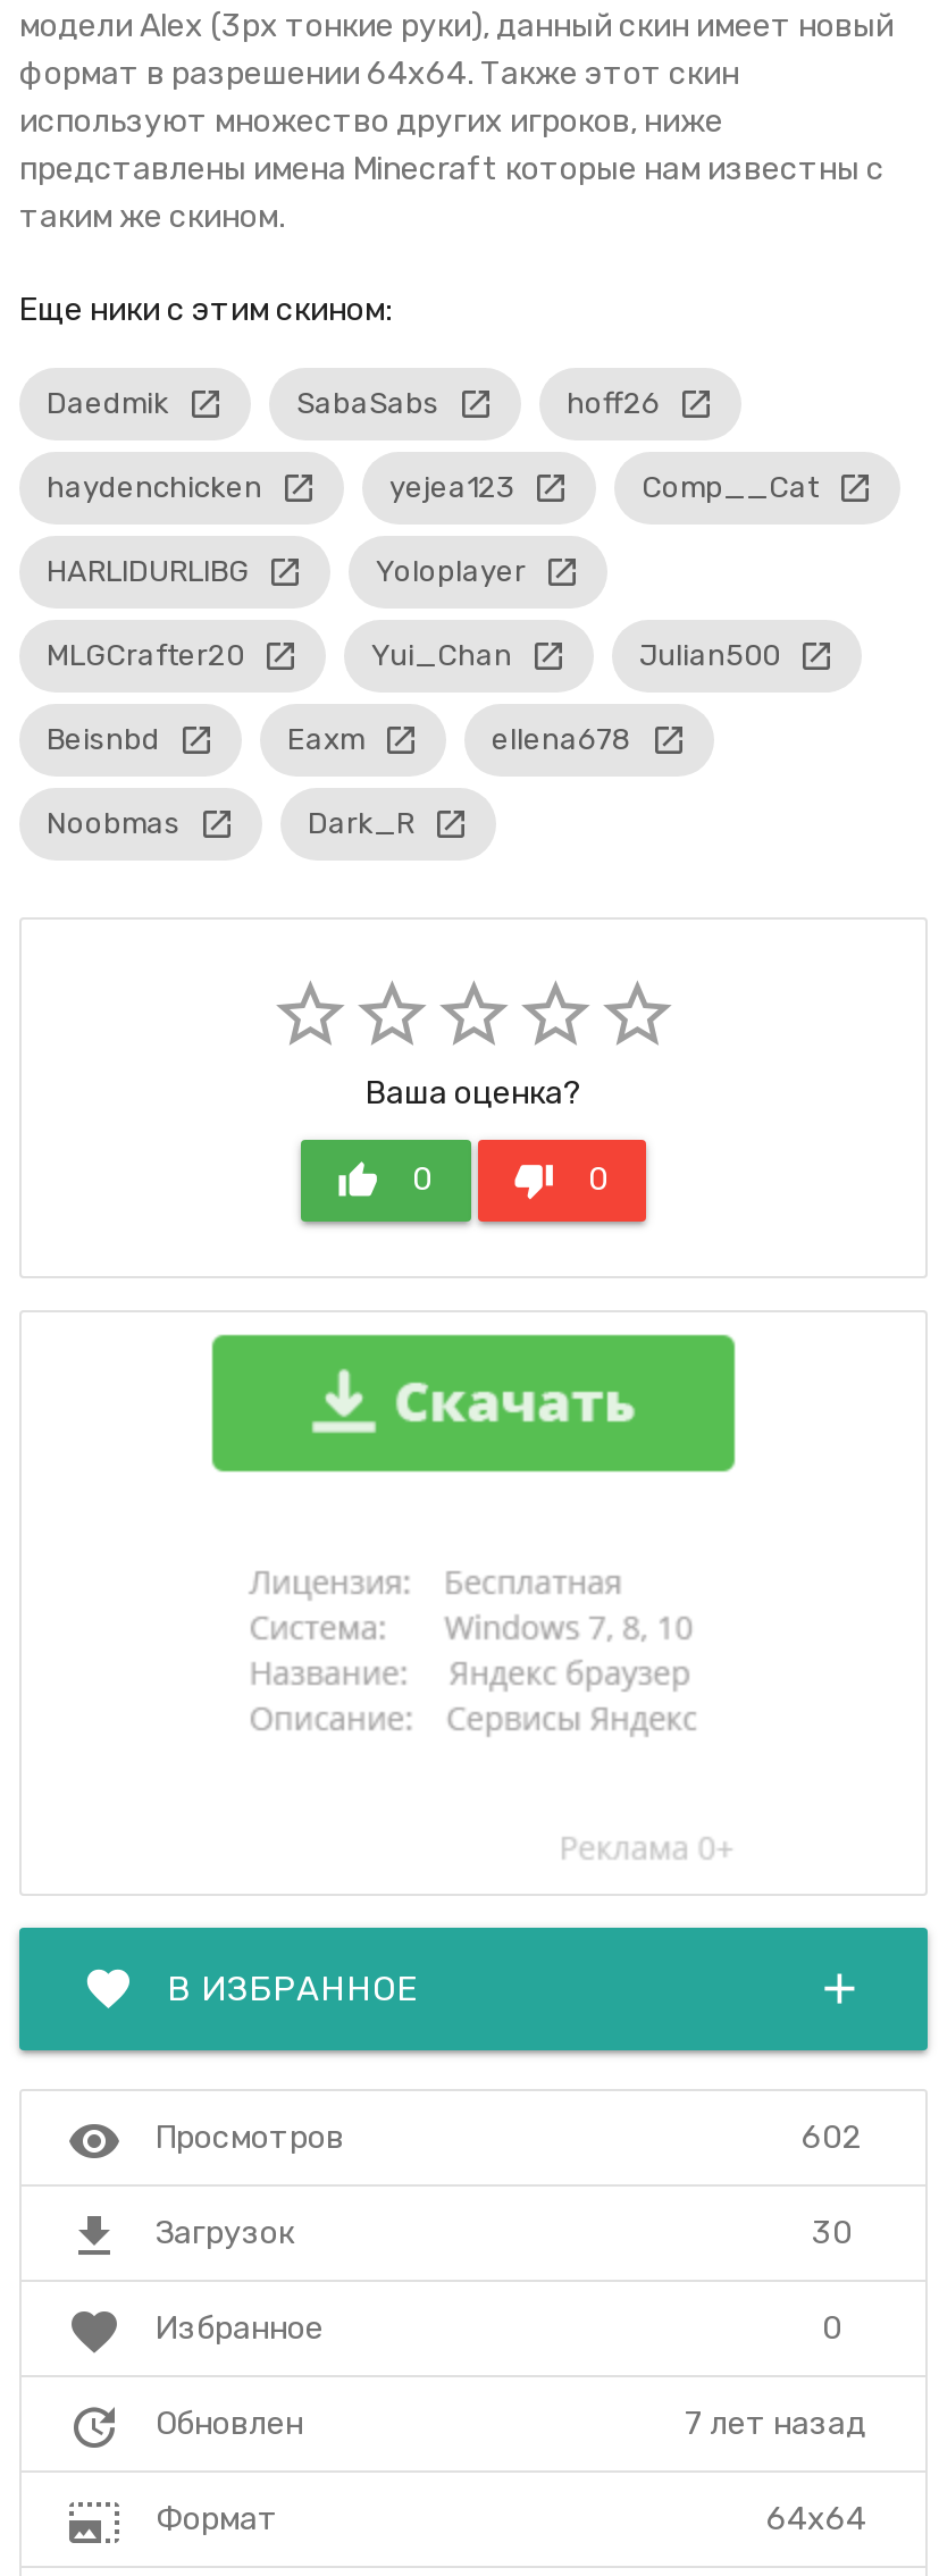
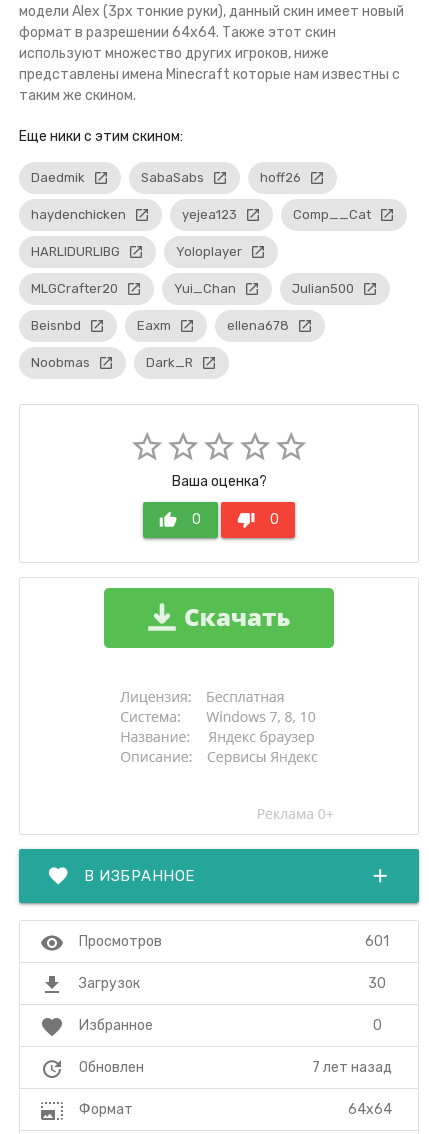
[802,2117,863,2156] 602 -> [365,932,389,949] 601

